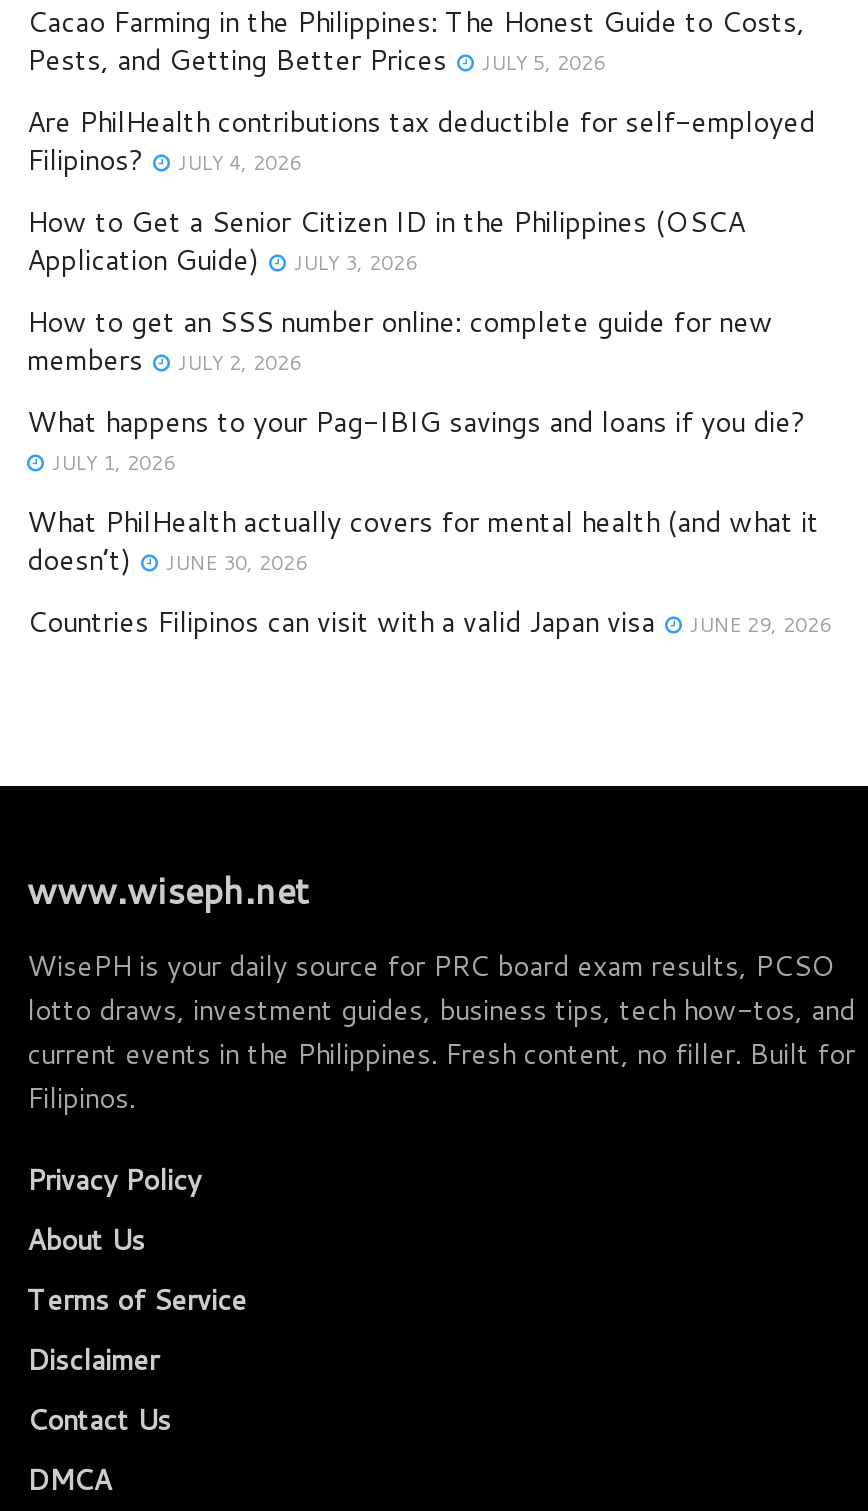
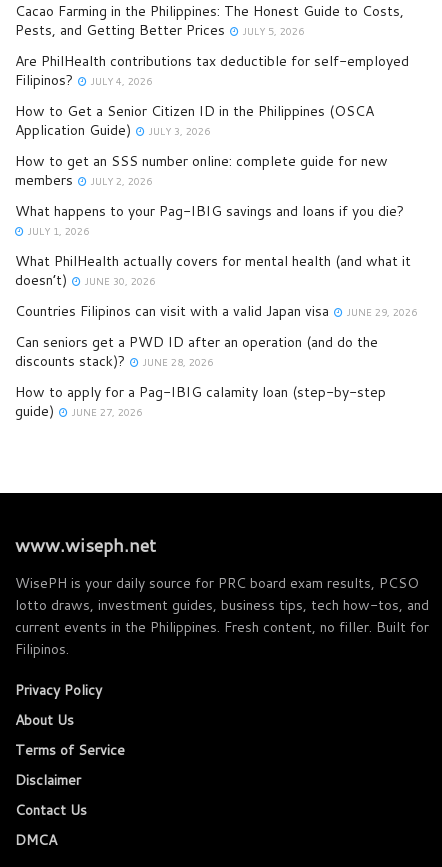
none -> [15,332,386,421] Can seniors get a PWD ID after an operation (and do the | discounts stack)? | JUNE 28, 2026 | How to apply for a Pag-IBIG calamity loan (step-by-step | guide) | JUNE 27, 2026

